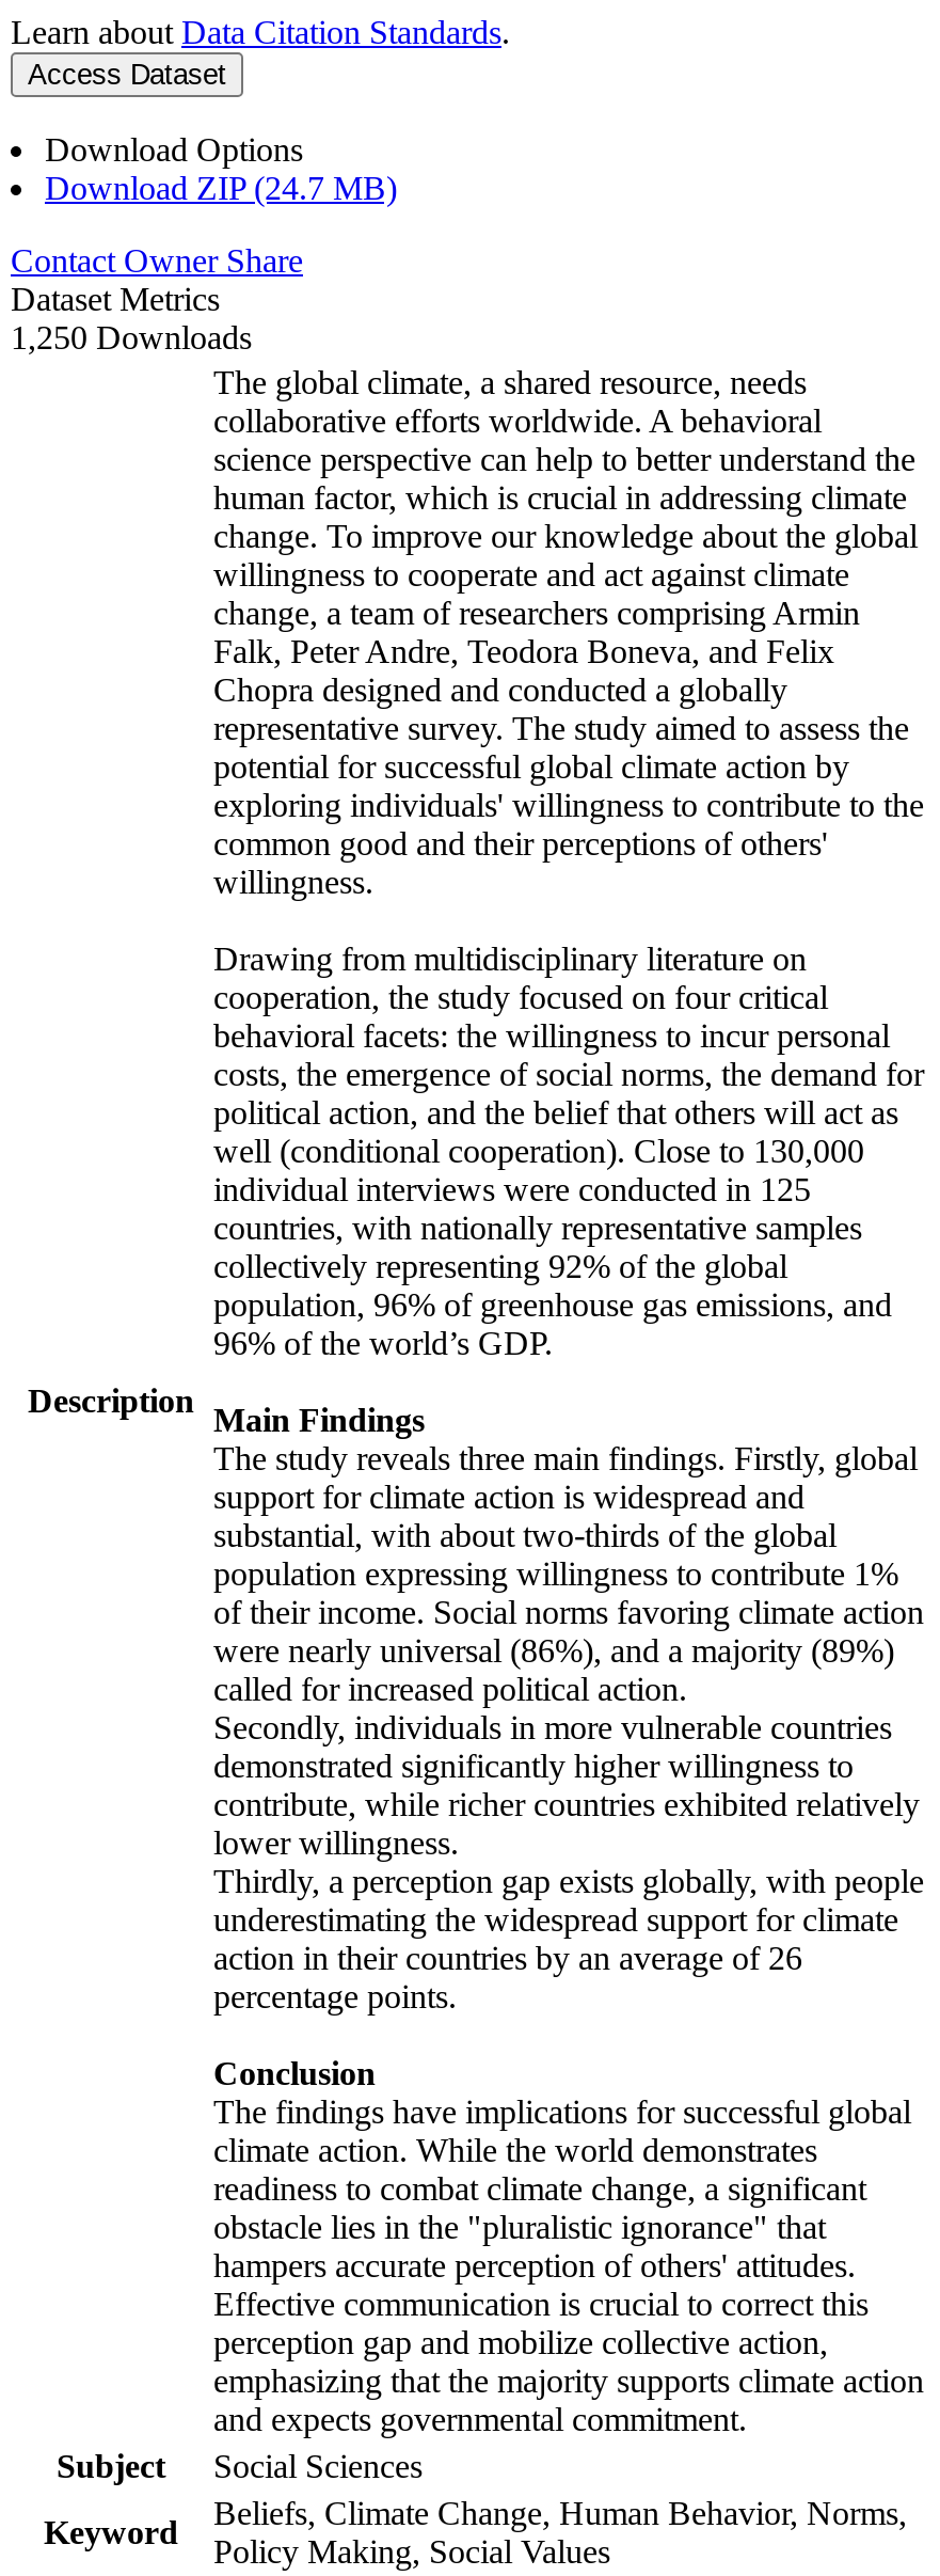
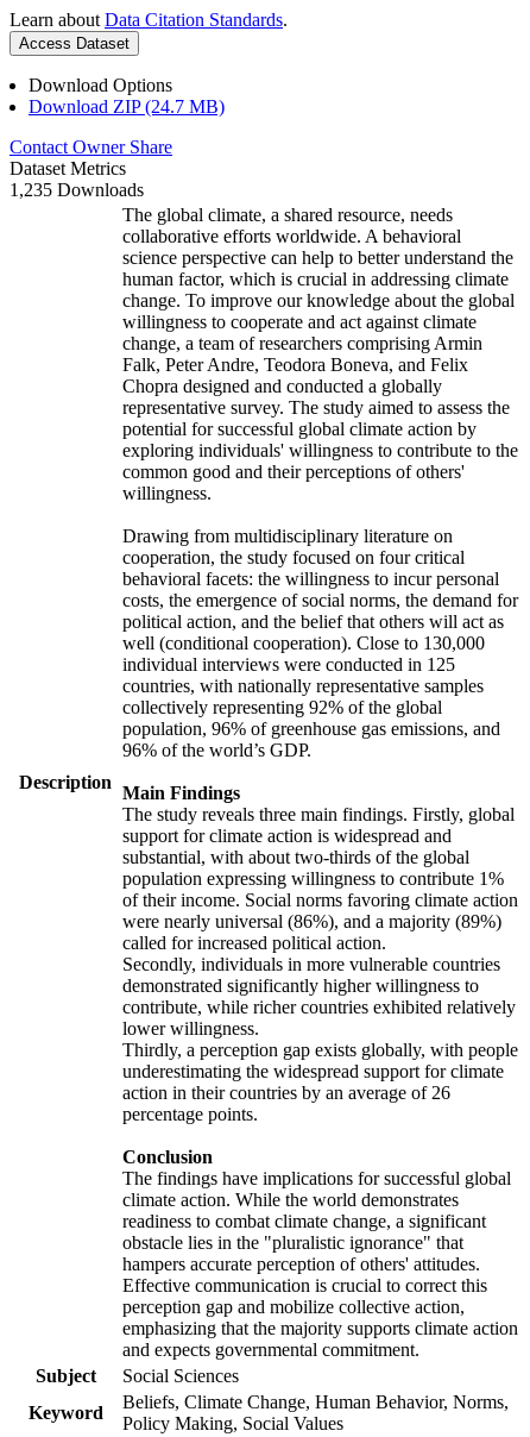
[11,320,252,356] 1,250 Downloads -> [10,180,144,200] 1,235 Downloads

